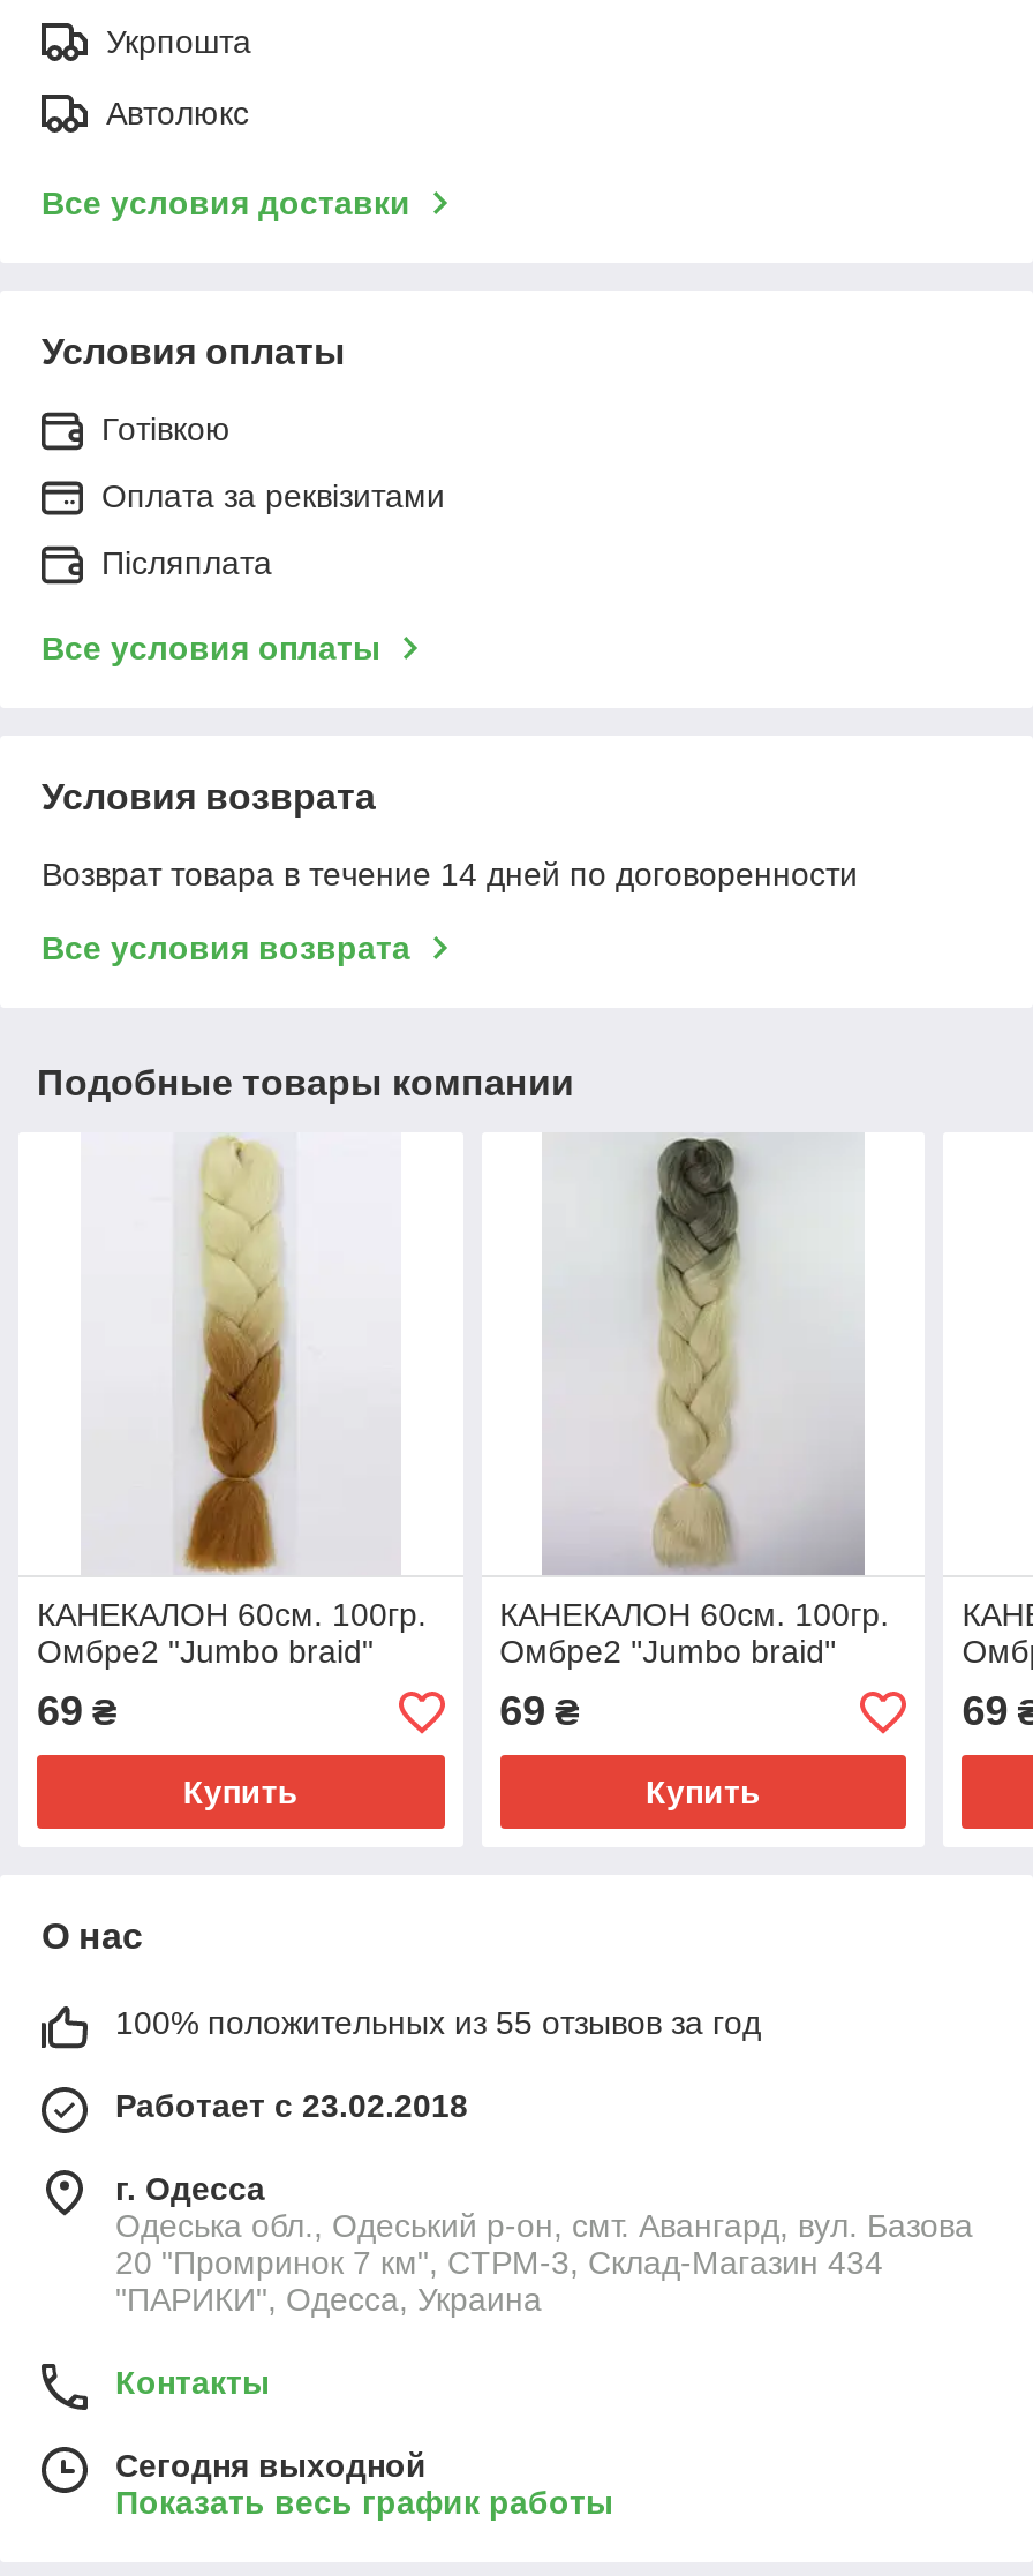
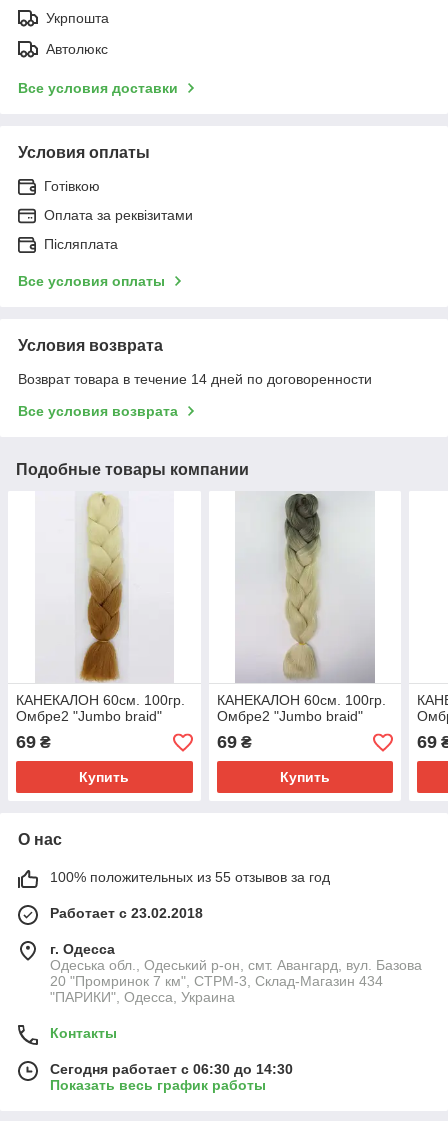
[115,2448,427,2485] Сегодня выходной -> [50,1061,293,1077] Сегодня работает с 06:30 до 14:30

